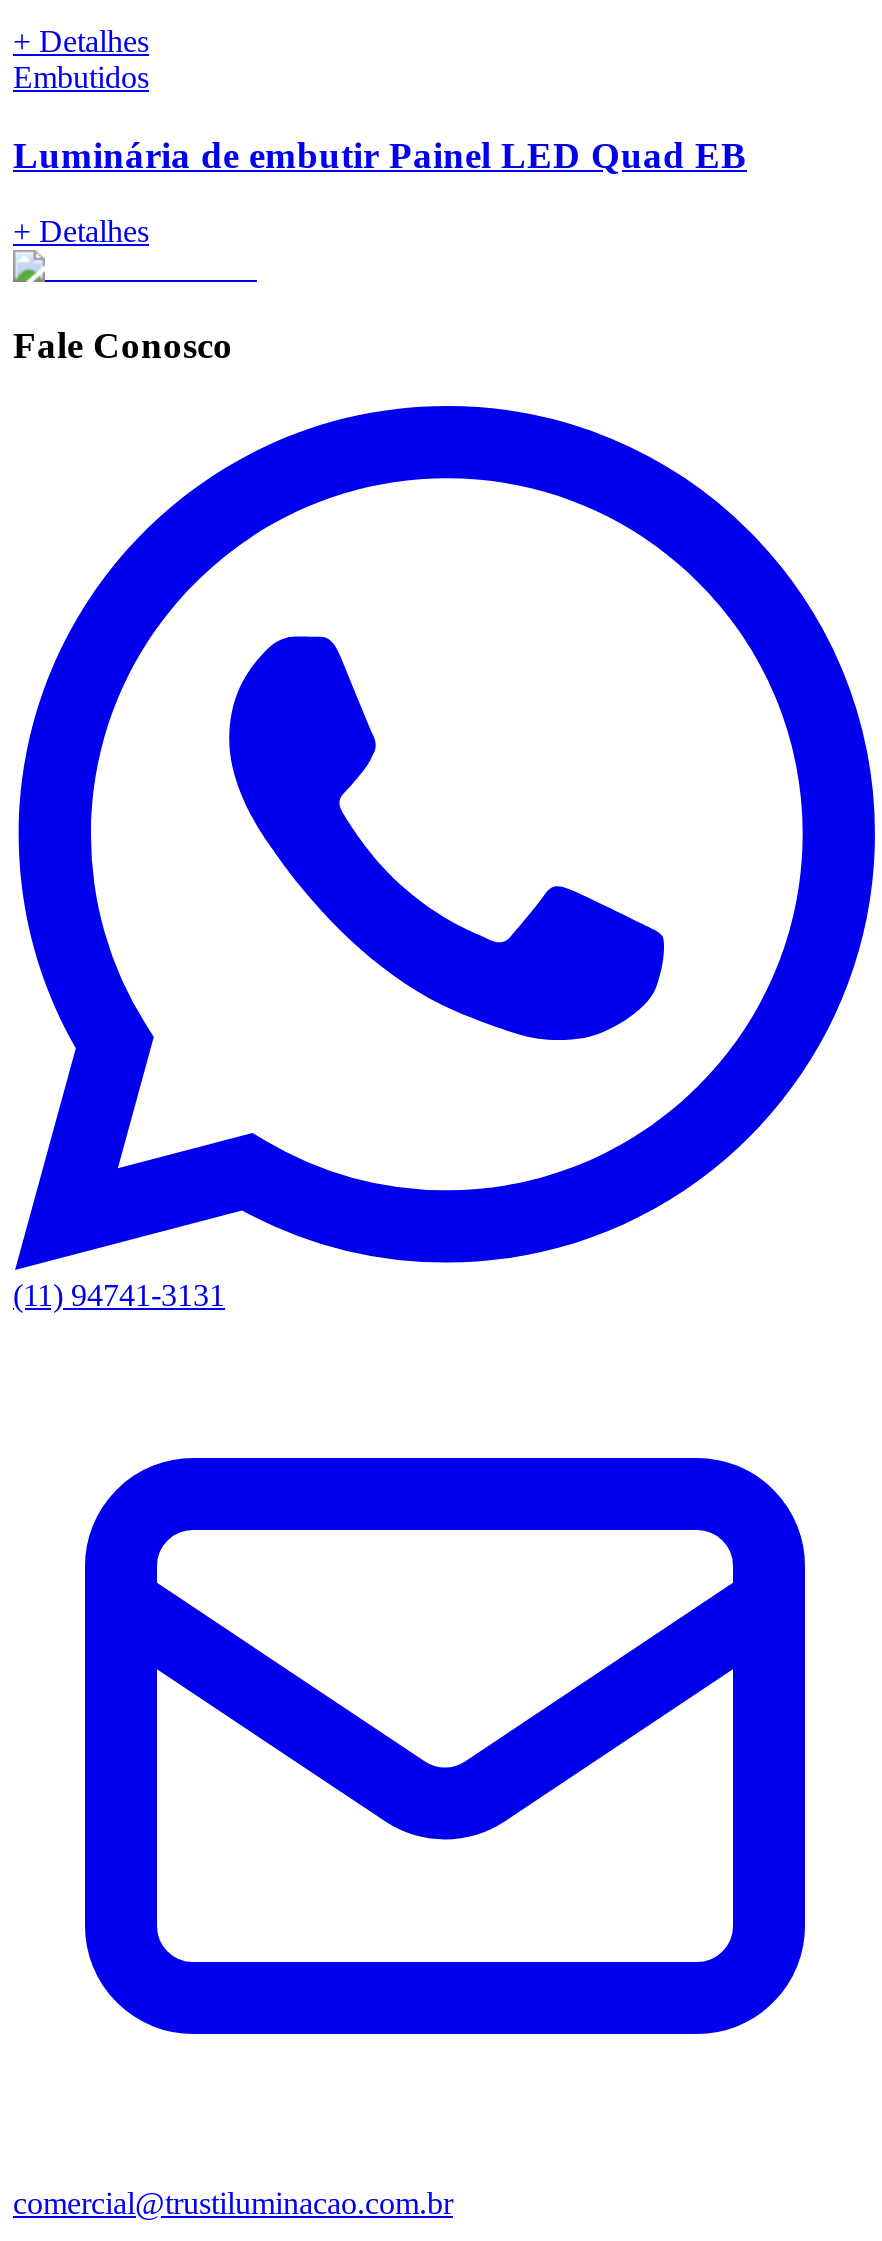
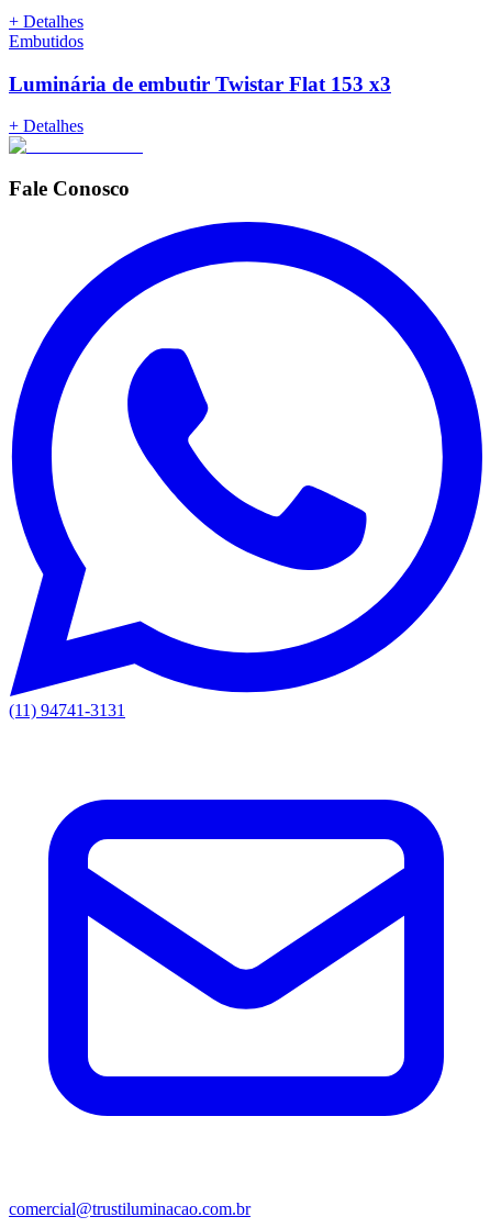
[13,133,747,175] Luminária de embutir Painel LED Quad EB -> [9,72,391,95] Luminária de embutir Twistar Flat 153 x3

